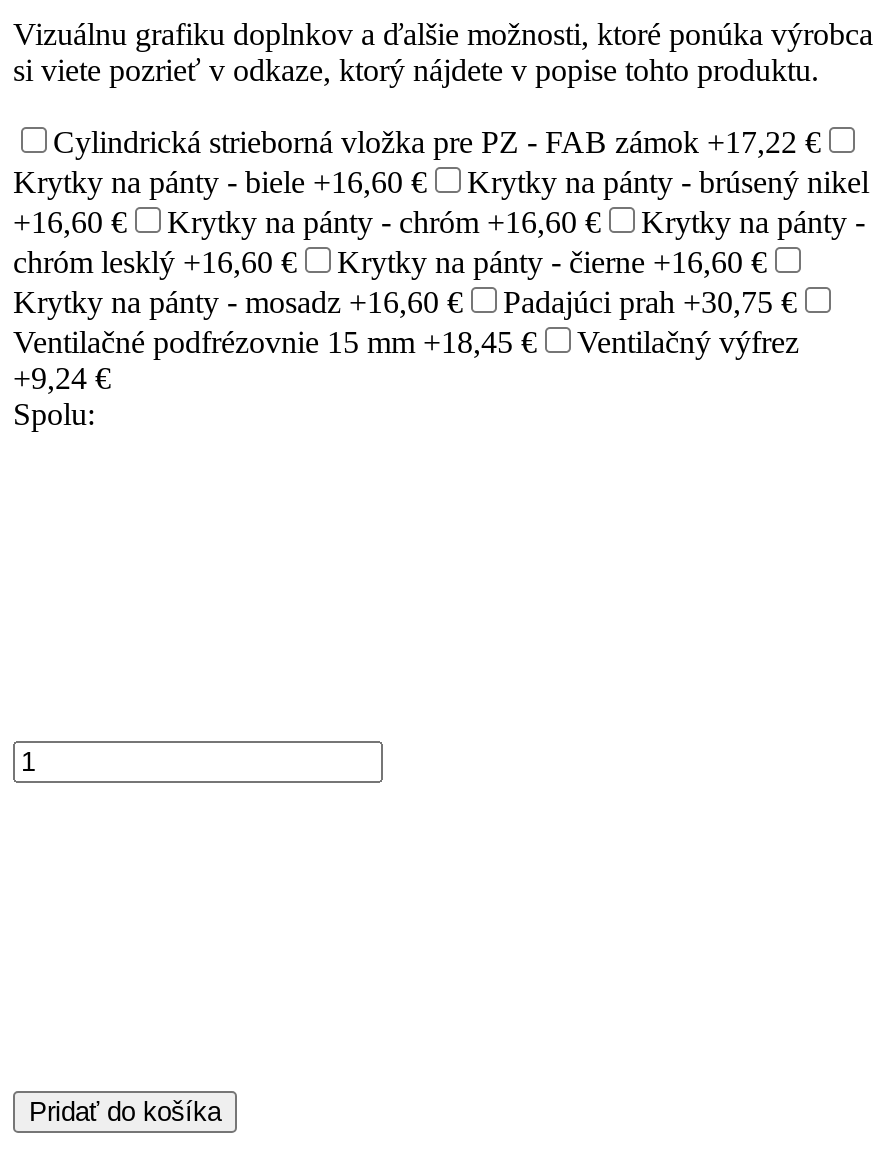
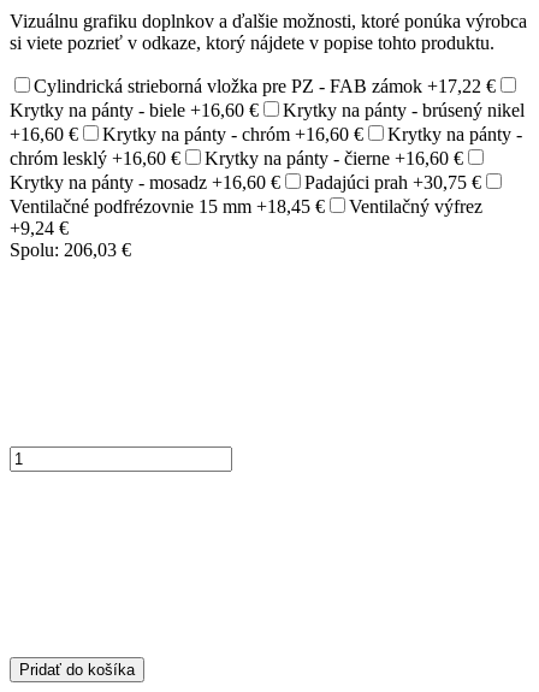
[13,397,95,431] Spolu: -> [10,239,131,260] Spolu: 206,03 €

